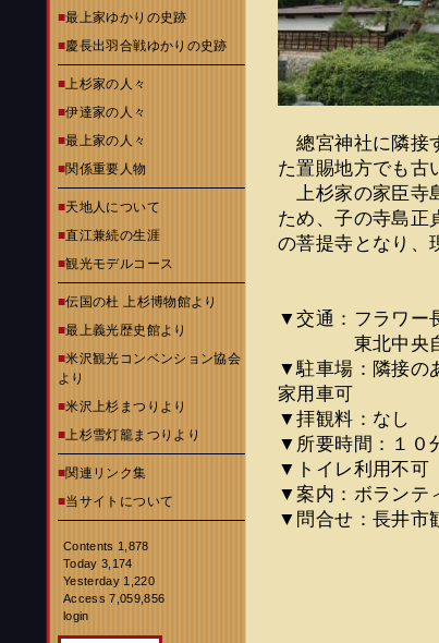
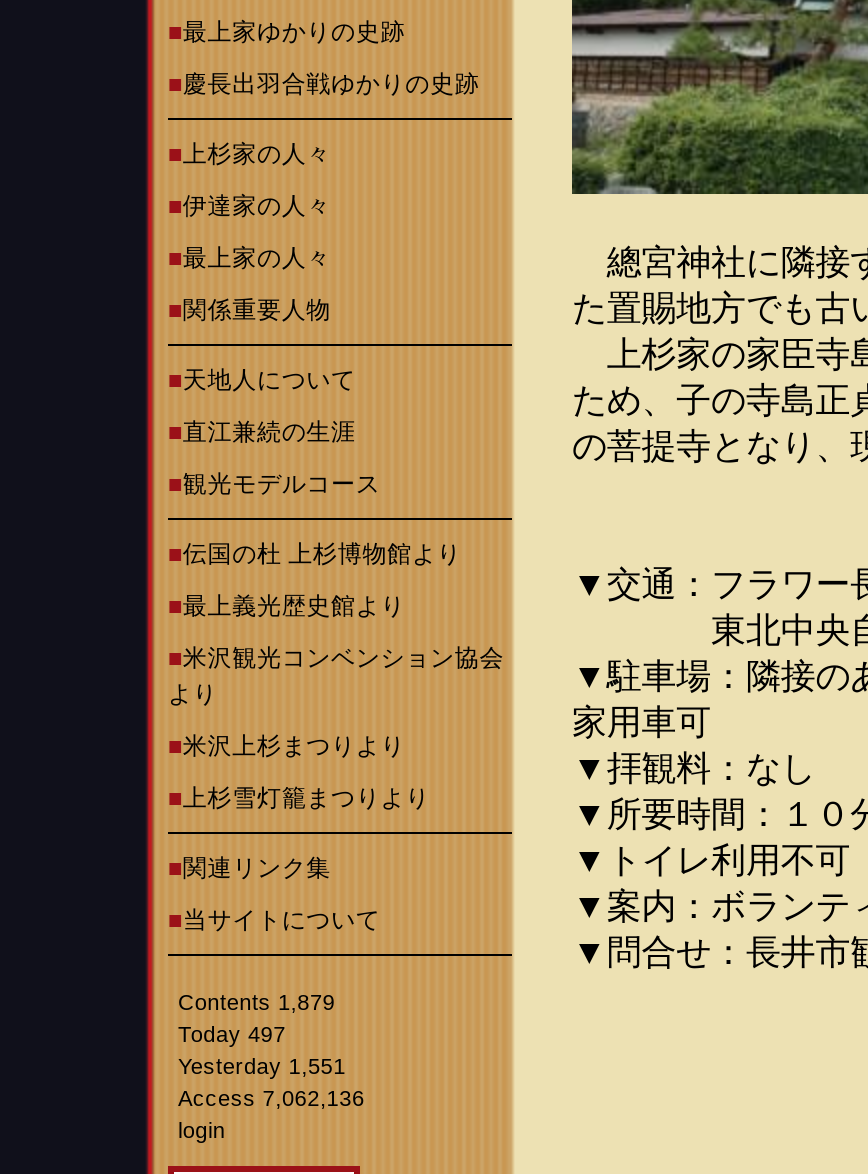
[63,539,149,553] Contents 1,878 -> [178,990,335,1014] Contents 1,879
[63,557,132,570] Today 3,174 -> [178,1022,286,1046] Today 497
[63,574,155,587] Yesterday 1,220 -> [178,1054,346,1078] Yesterday 1,551
[63,592,165,605] Access 7,059,856 -> [178,1086,365,1110] Access 7,062,136

